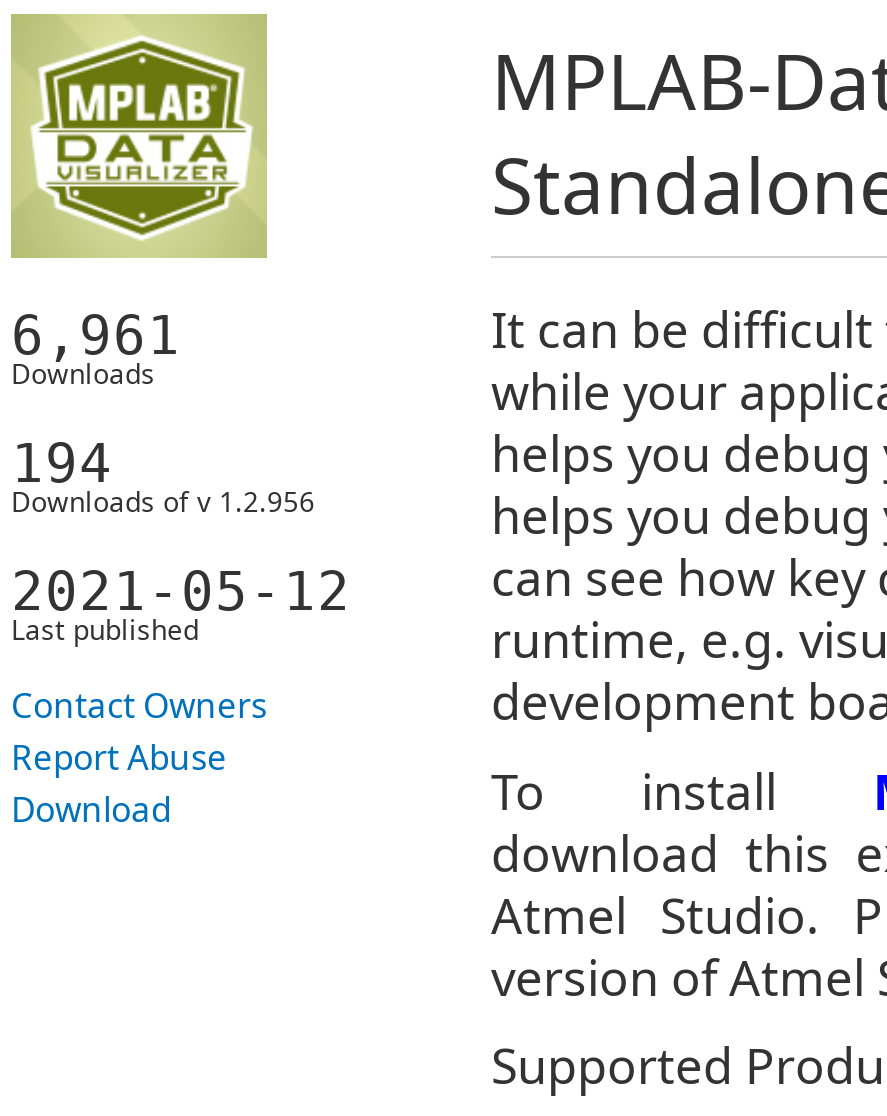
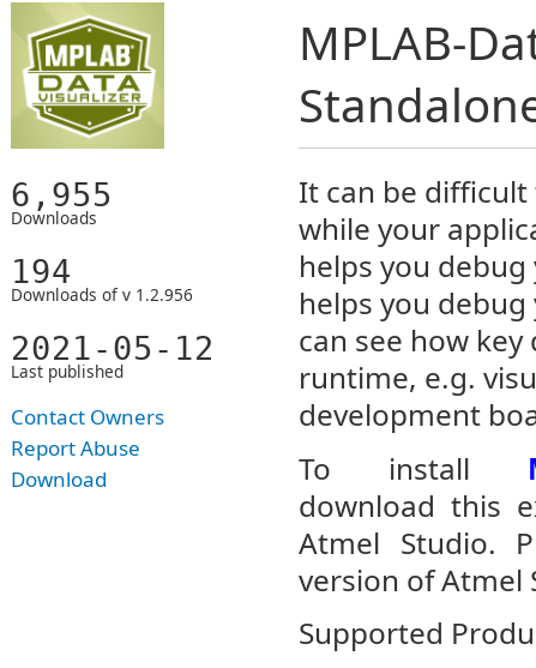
[11,304,181,366] 6,961 -> [11,177,113,214] 6,955

